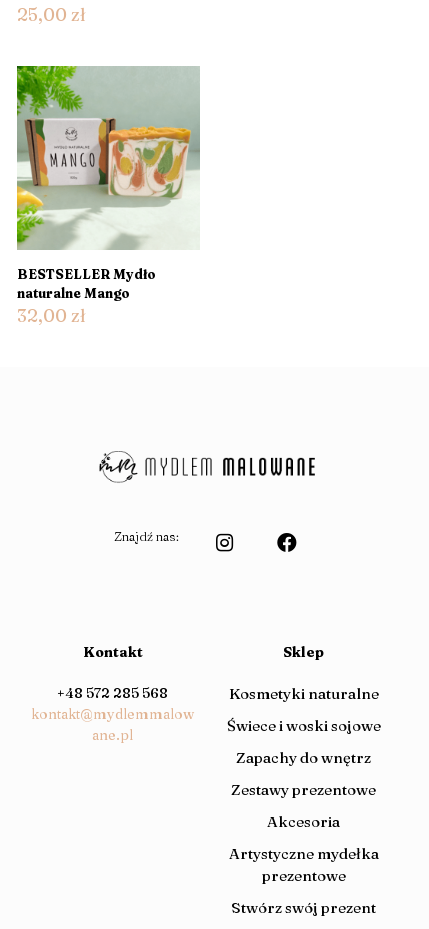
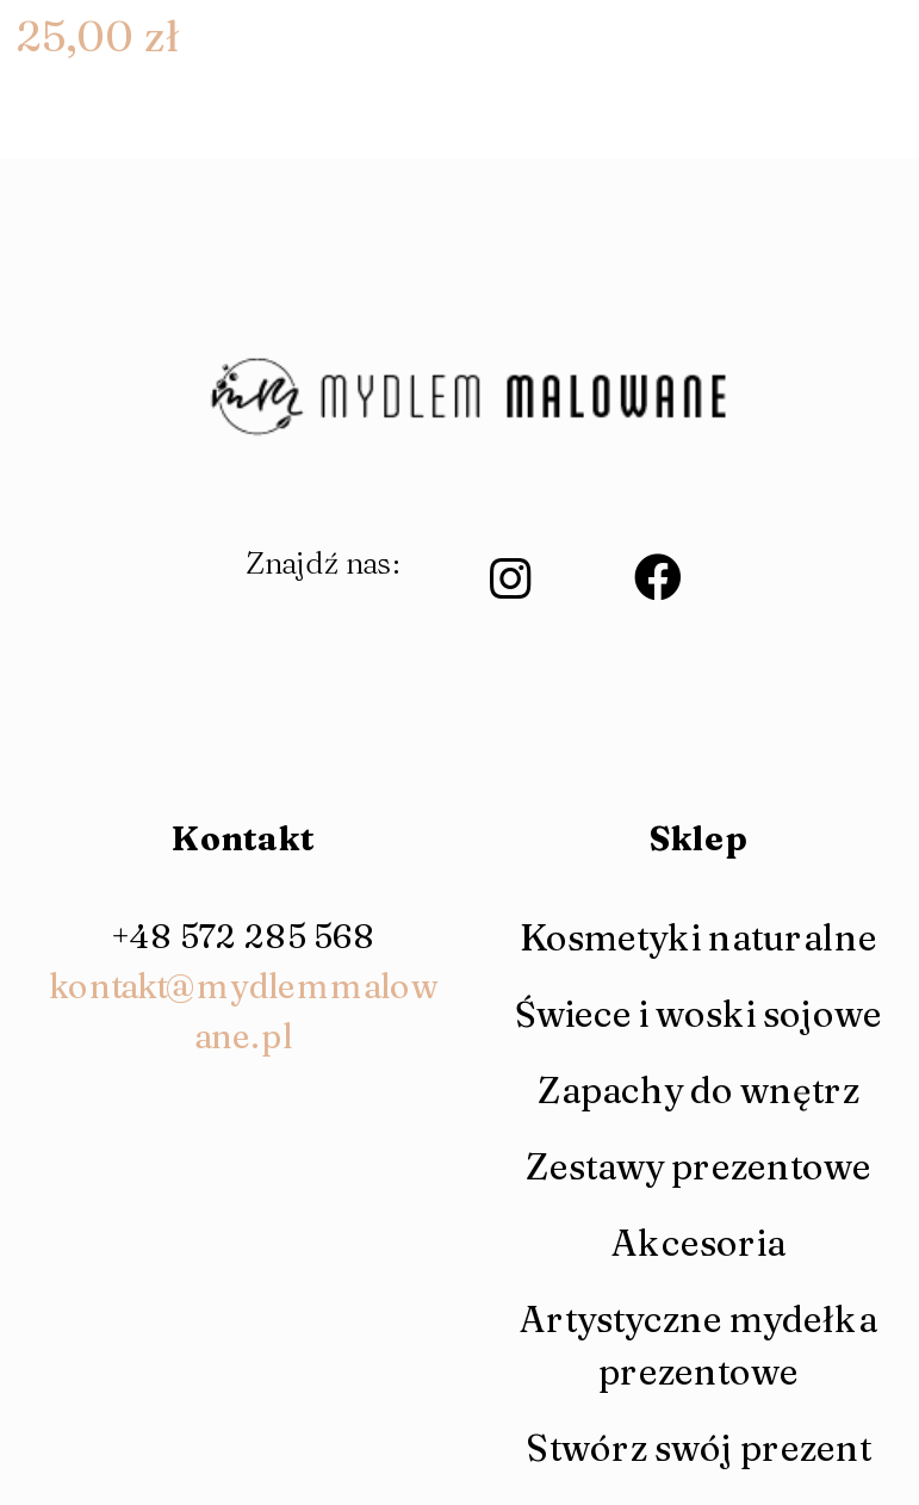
[16,65,201,327] [image] | BESTSELLER Mydło | naturalne Mango | 32,00 zł -> none

